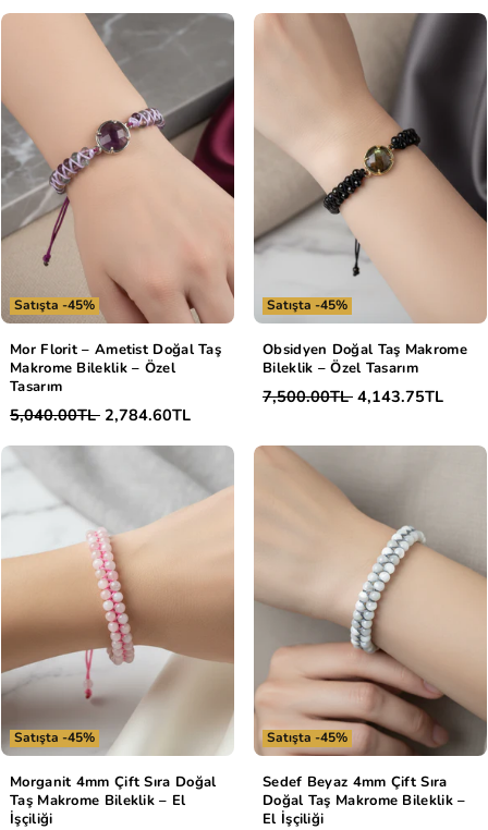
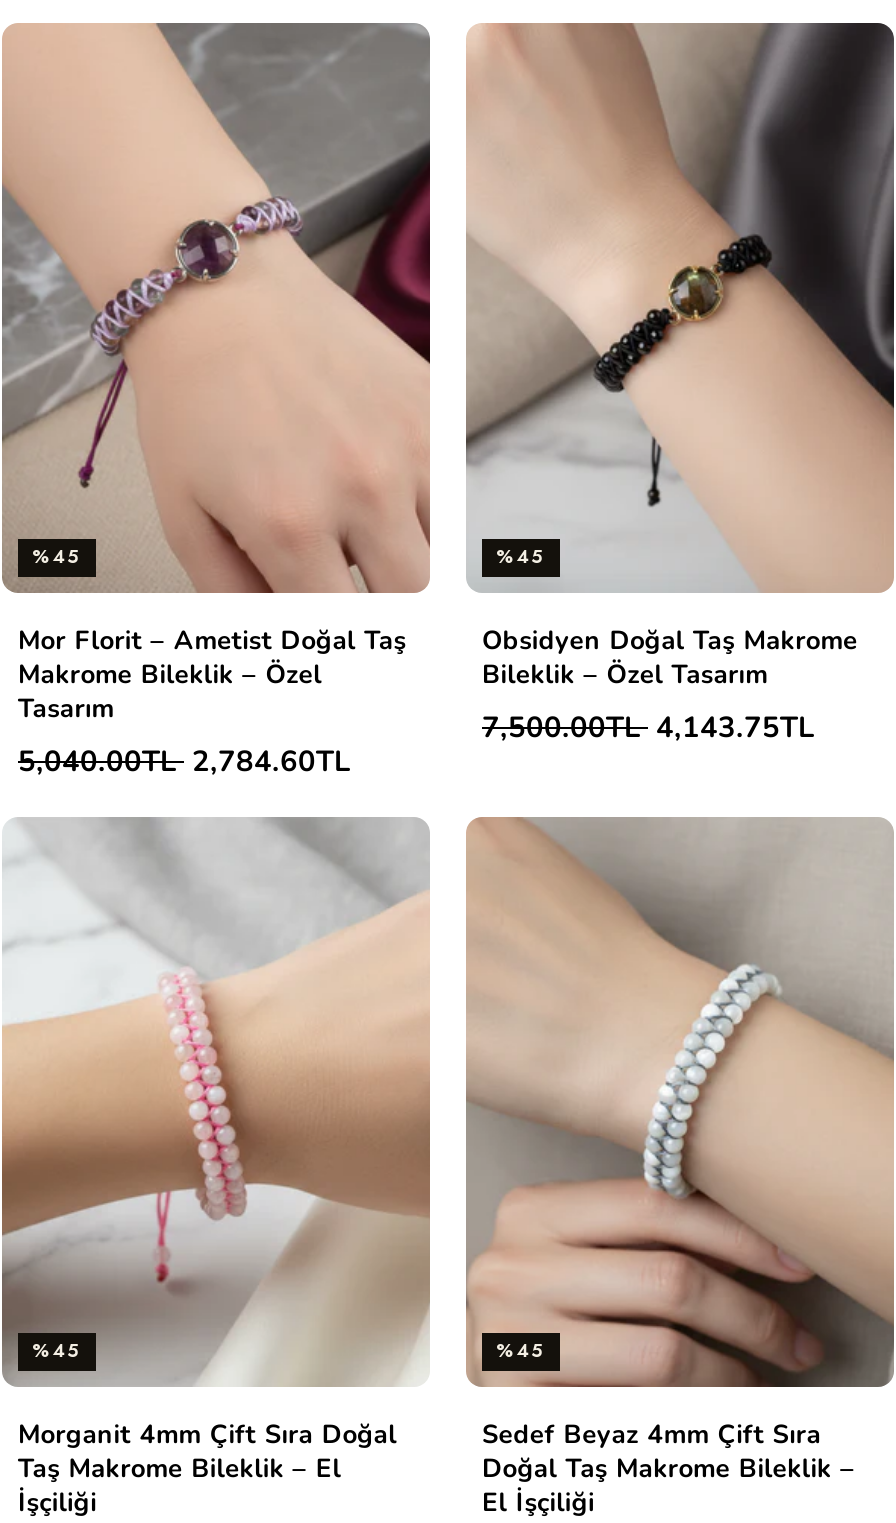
[14,297,95,314] Satışta -45% -> [32,543,82,571] %45
[267,297,347,314] Satışta -45% -> [496,543,546,571] %45
[14,729,95,746] Satışta -45% -> [32,1336,82,1364] %45
[267,729,347,746] Satışta -45% -> [496,1336,546,1364] %45

